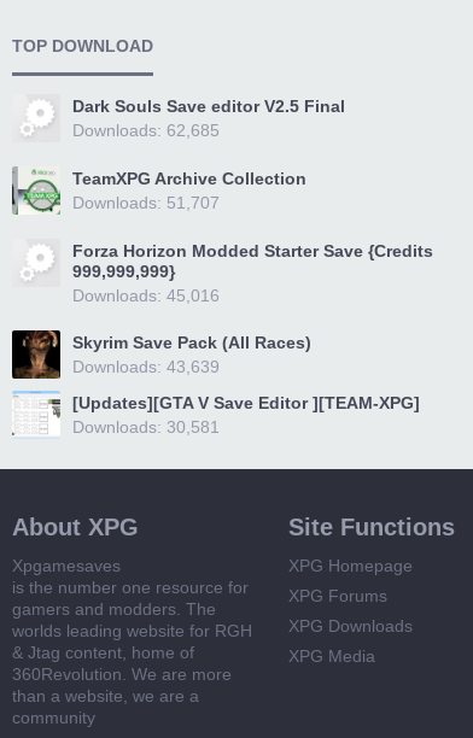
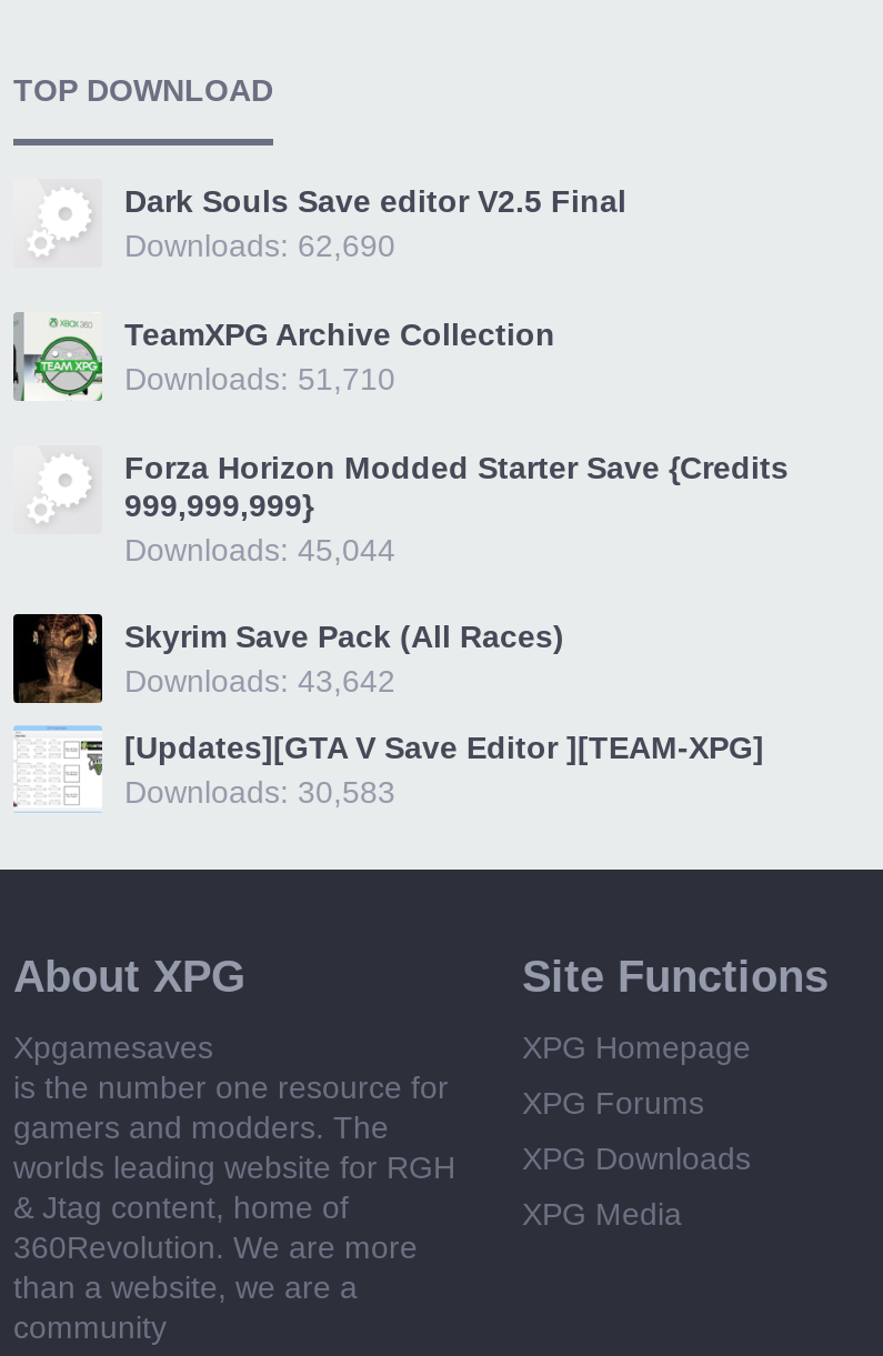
[72,121,220,140] Downloads: 62,685 -> [124,228,395,263] Downloads: 62,690
[72,193,220,212] Downloads: 51,707 -> [124,361,395,396] Downloads: 51,710
[72,286,220,305] Downloads: 45,016 -> [124,532,395,567] Downloads: 45,044
[72,357,220,376] Downloads: 43,639 -> [124,663,395,699] Downloads: 43,642
[72,417,220,437] Downloads: 30,581 -> [124,774,395,810] Downloads: 30,583

